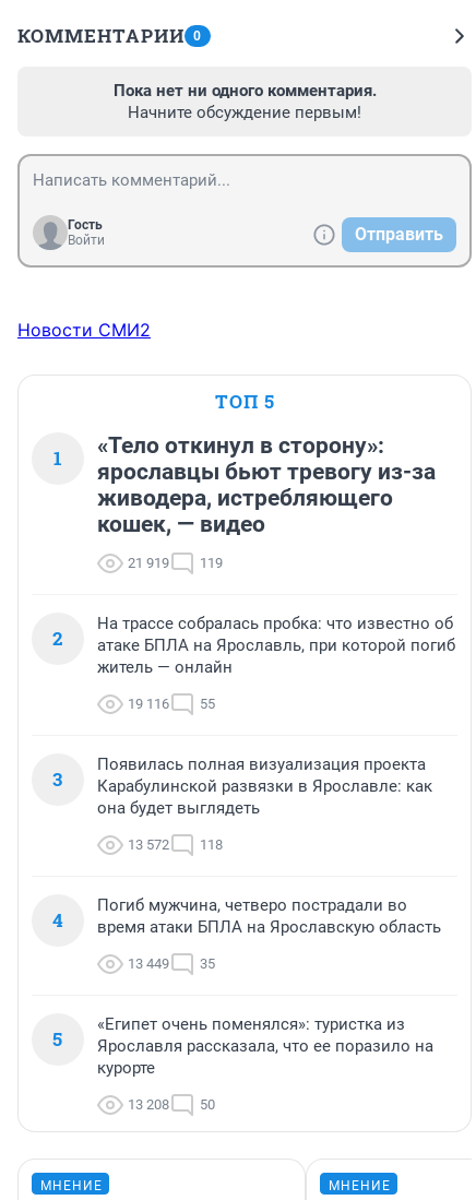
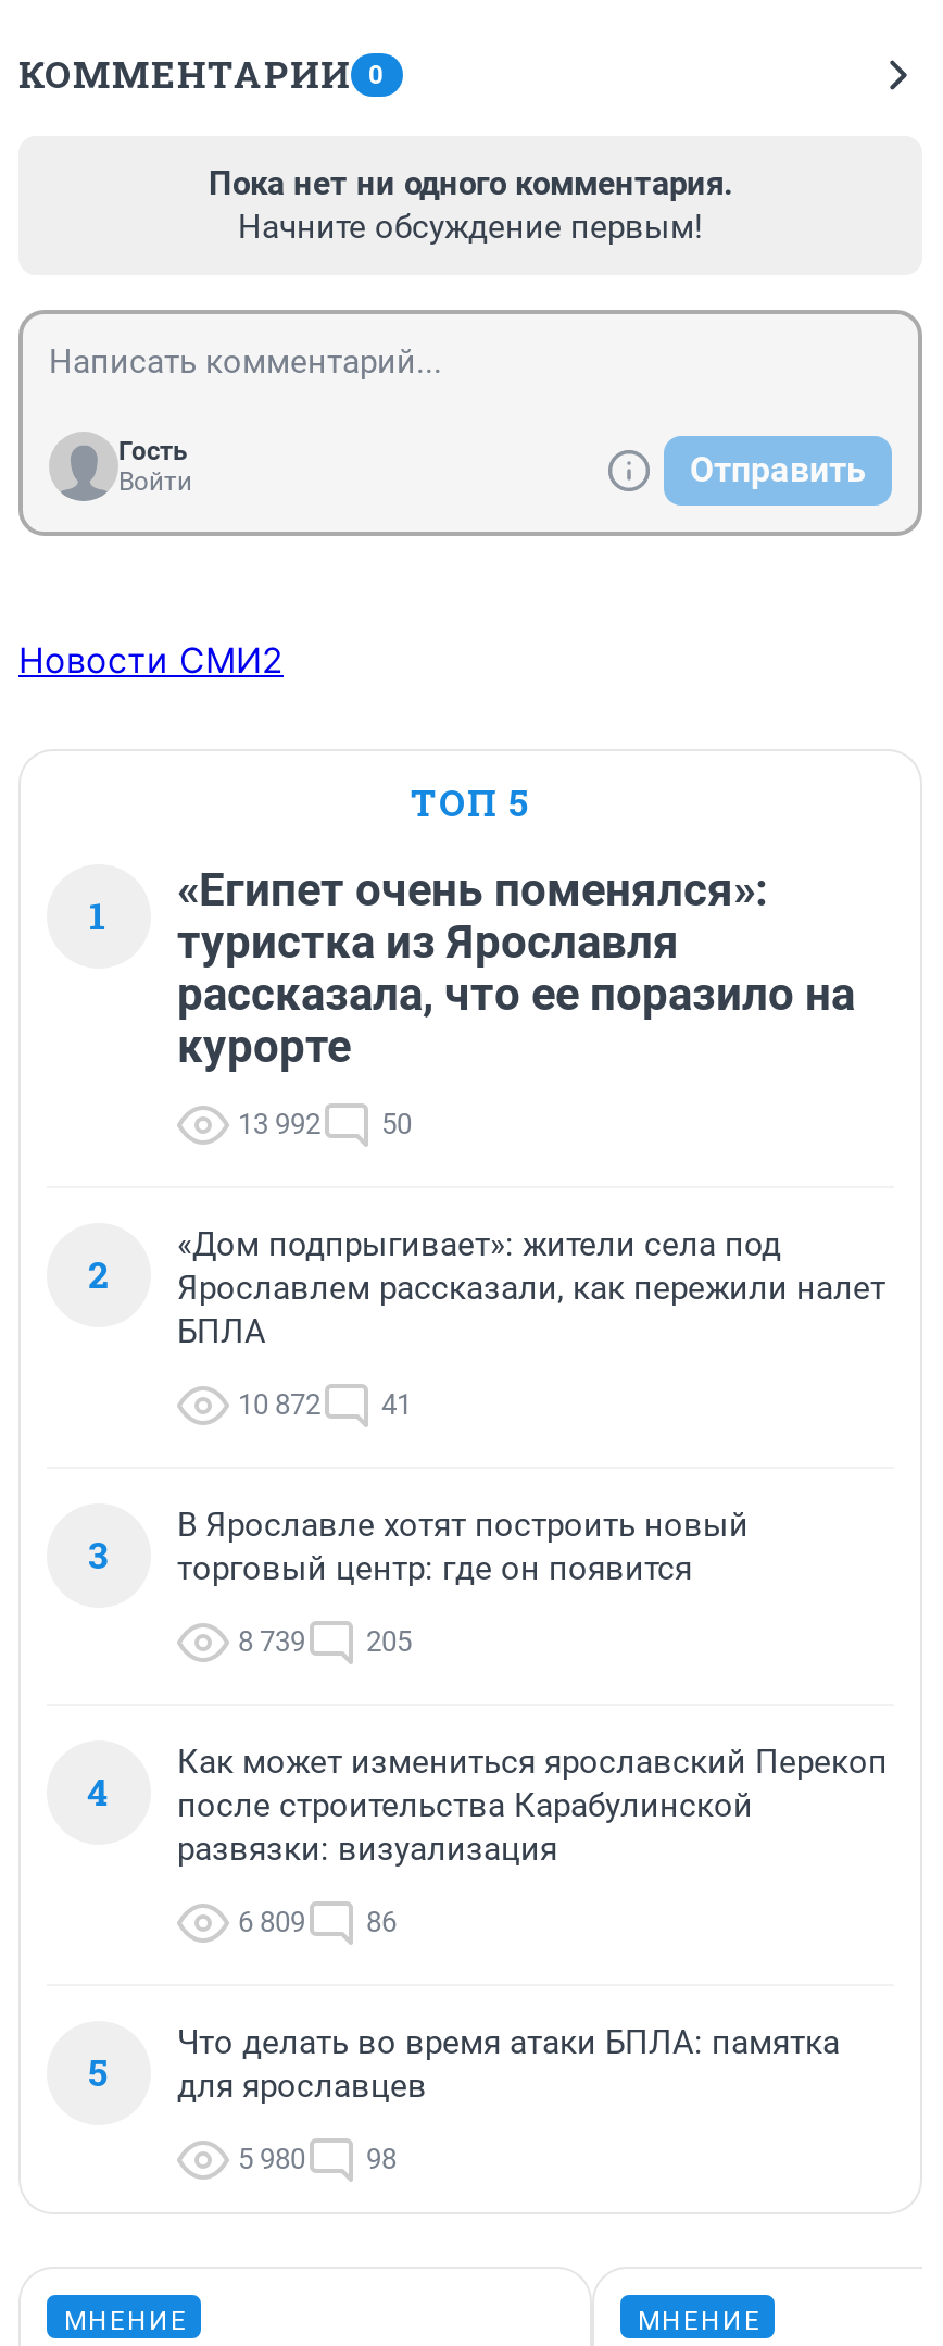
[97,433,436,537] «Тело откинул в сторону»: | ярославцы бьют тревогу из-за | живодера, истребляющего | кошек, — видео -> [177,864,855,1073] «Египет очень поменялся»: | туристка из Ярославля | рассказала, что ее поразило на | курорте
[128,555,223,571] 21 919 | 119 -> [238,1108,412,1141] 13 992 | 50
[97,614,455,677] На трассе собралась пробка: что известно об | атаке БПЛА на Ярославль, при которой погиб | житель — онлайн -> [177,1225,885,1352] «Дом подпрыгивает»: жители села под | Ярославлем рассказали, как пережили налет | БПЛА
[128,696,215,712] 19 116 | 55 -> [238,1388,412,1421] 10 872 | 41
[97,755,432,818] Появилась полная визуализация проекта | Карабулинской развязки в Ярославле: как | она будет выглядеть -> [177,1506,749,1588] В Ярославле хотят построить новый | торговый центр: где он появится
[128,837,223,853] 13 572 | 118 -> [238,1625,412,1658] 8 739 | 205
[97,895,441,937] Погиб мужчина, четверо пострадали во | время атаки БПЛА на Ярославскую область -> [177,1743,888,1869] Как может измениться ярославский Перекоп | после строительства Карабулинской | развязки: визуализация
[128,956,215,972] 13 449 | 35 -> [238,1906,397,1939] 6 809 | 86
[97,1014,433,1078] «Египет очень поменялся»: туристка из | Ярославля рассказала, что ее поразило на | курорте -> [177,2023,840,2106] Что делать во время атаки БПЛА: памятка | для ярославцев
[128,1096,215,1113] 13 208 | 50 -> [238,2143,397,2176] 5 980 | 98

